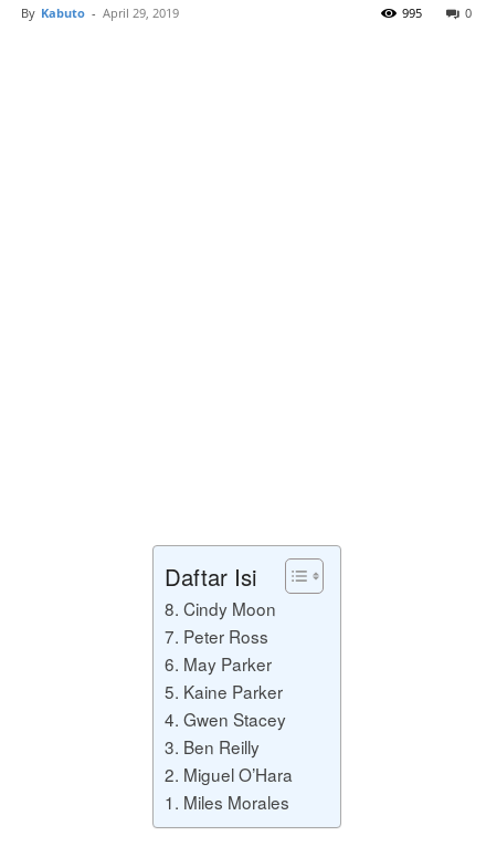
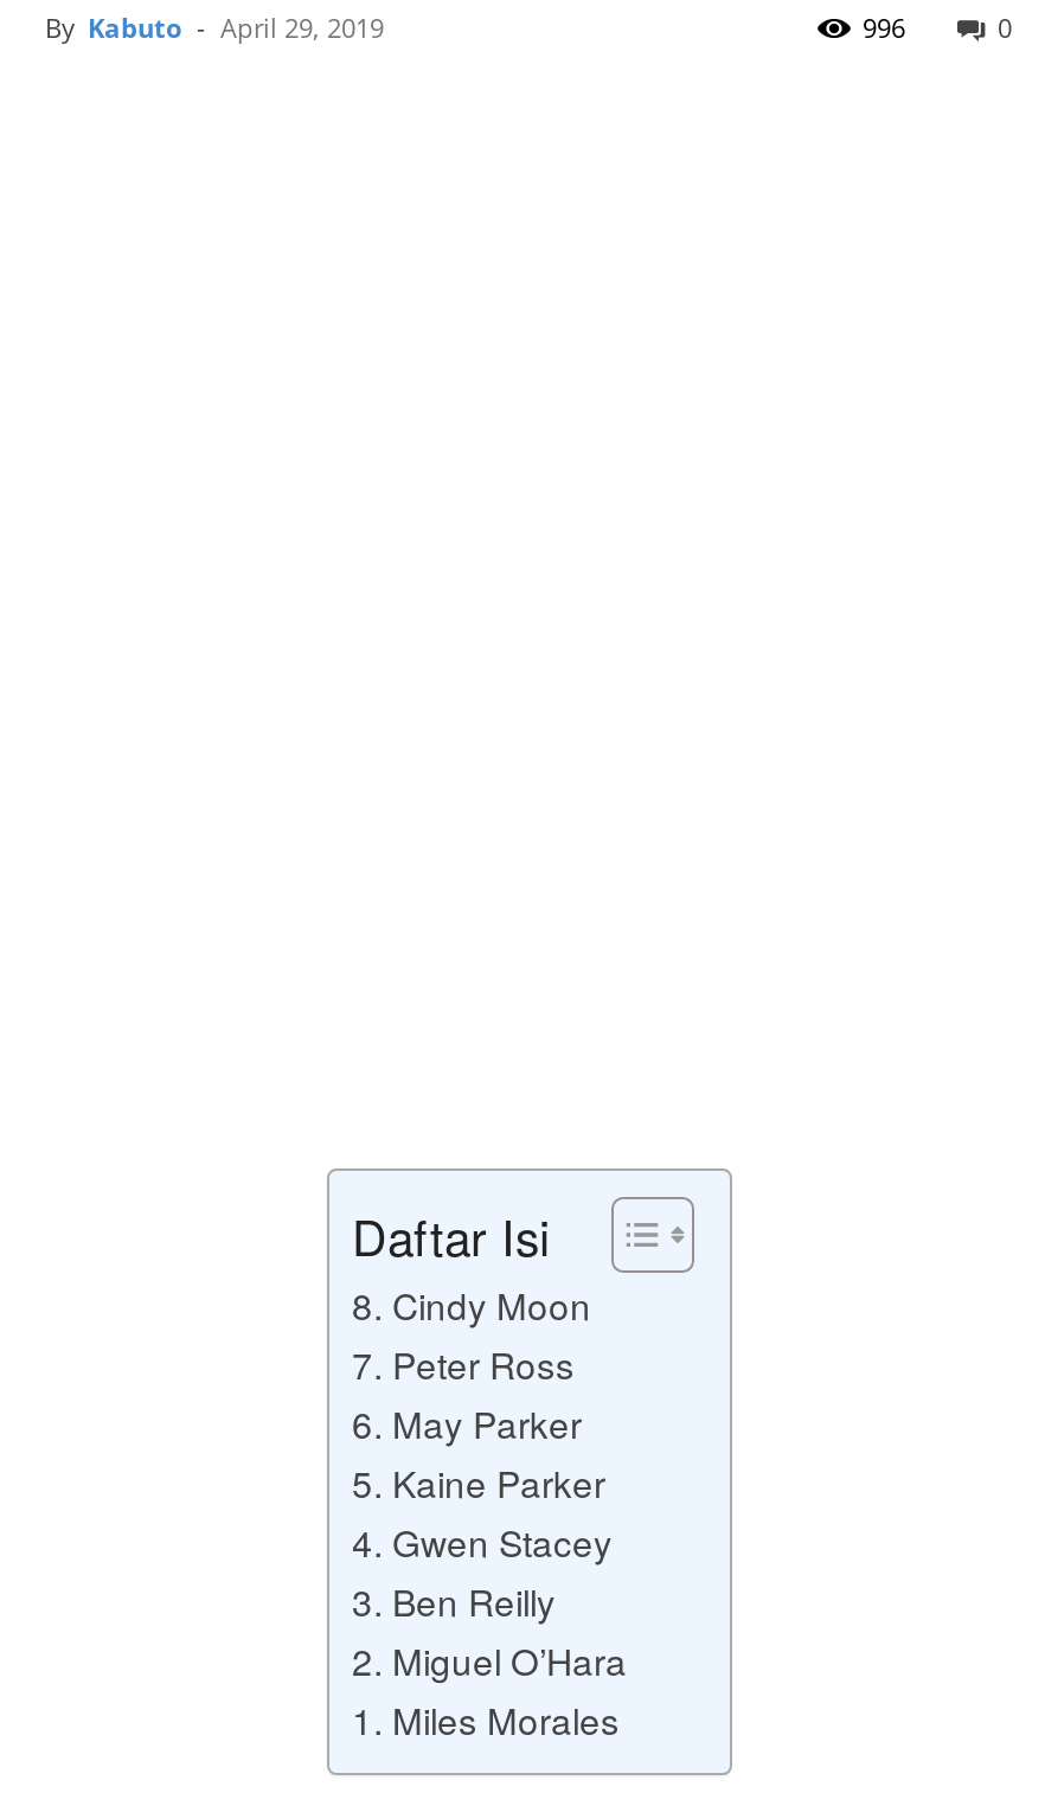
[402,4,422,21] 995 -> [863,9,905,45] 996

